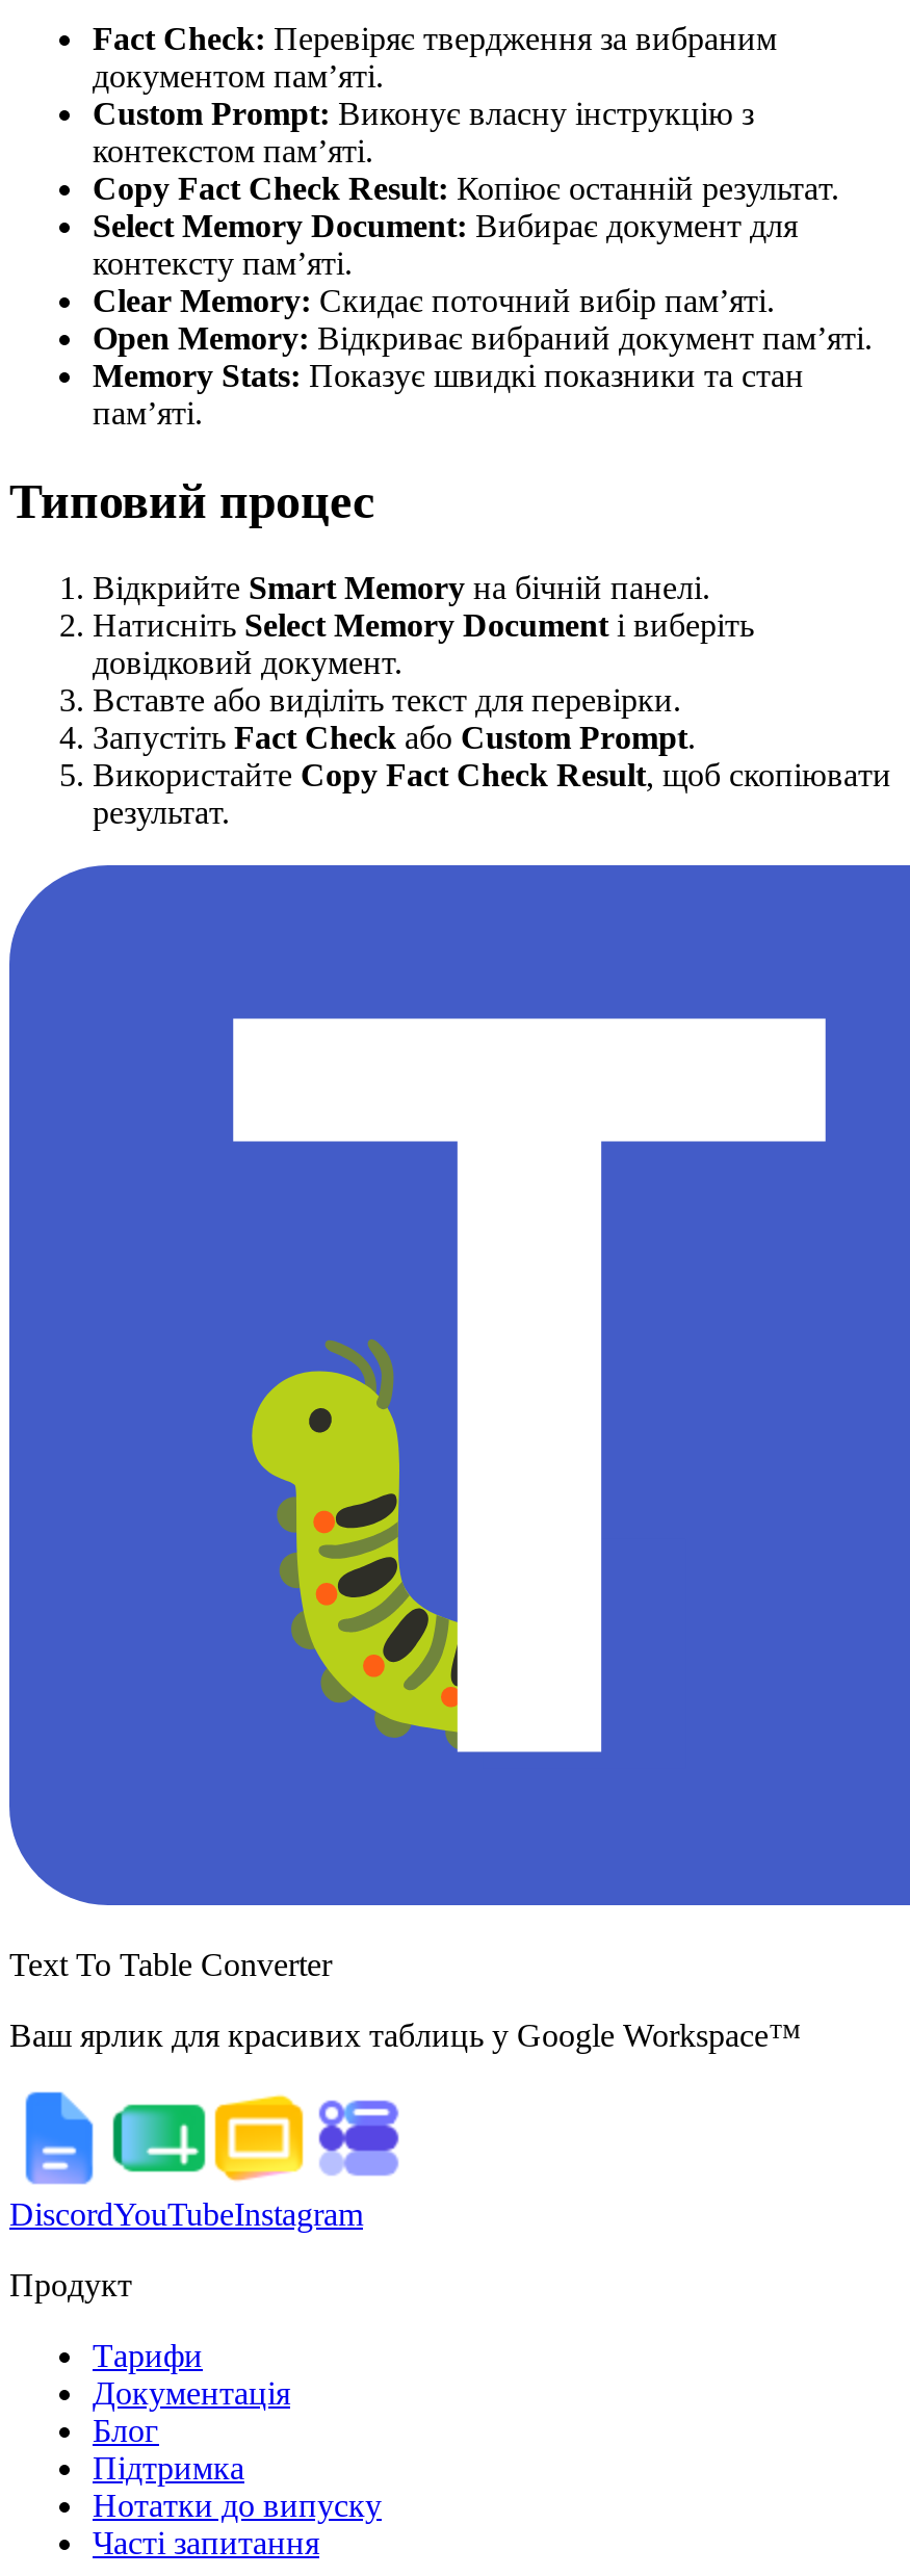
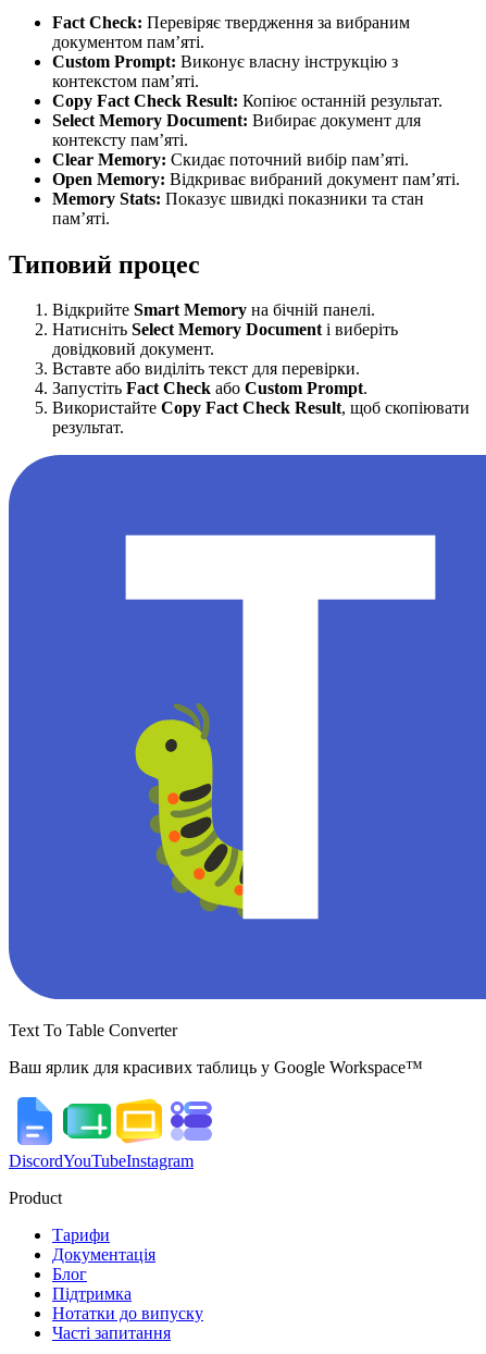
[9,2268,132,2303] Продукт -> [9,1189,62,1207] Product

